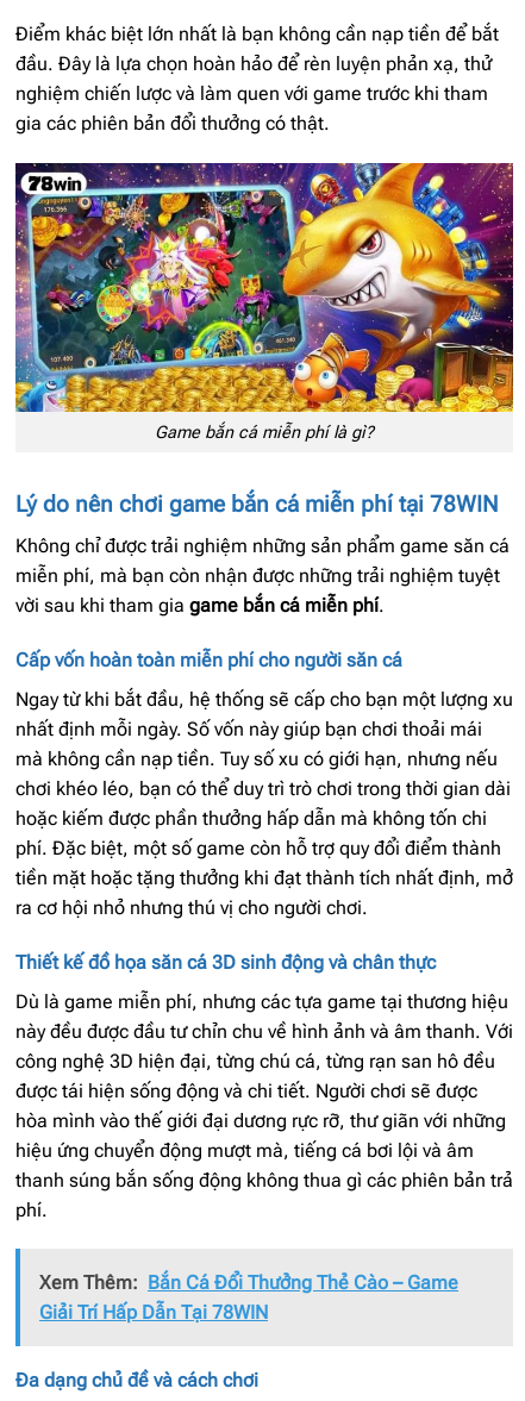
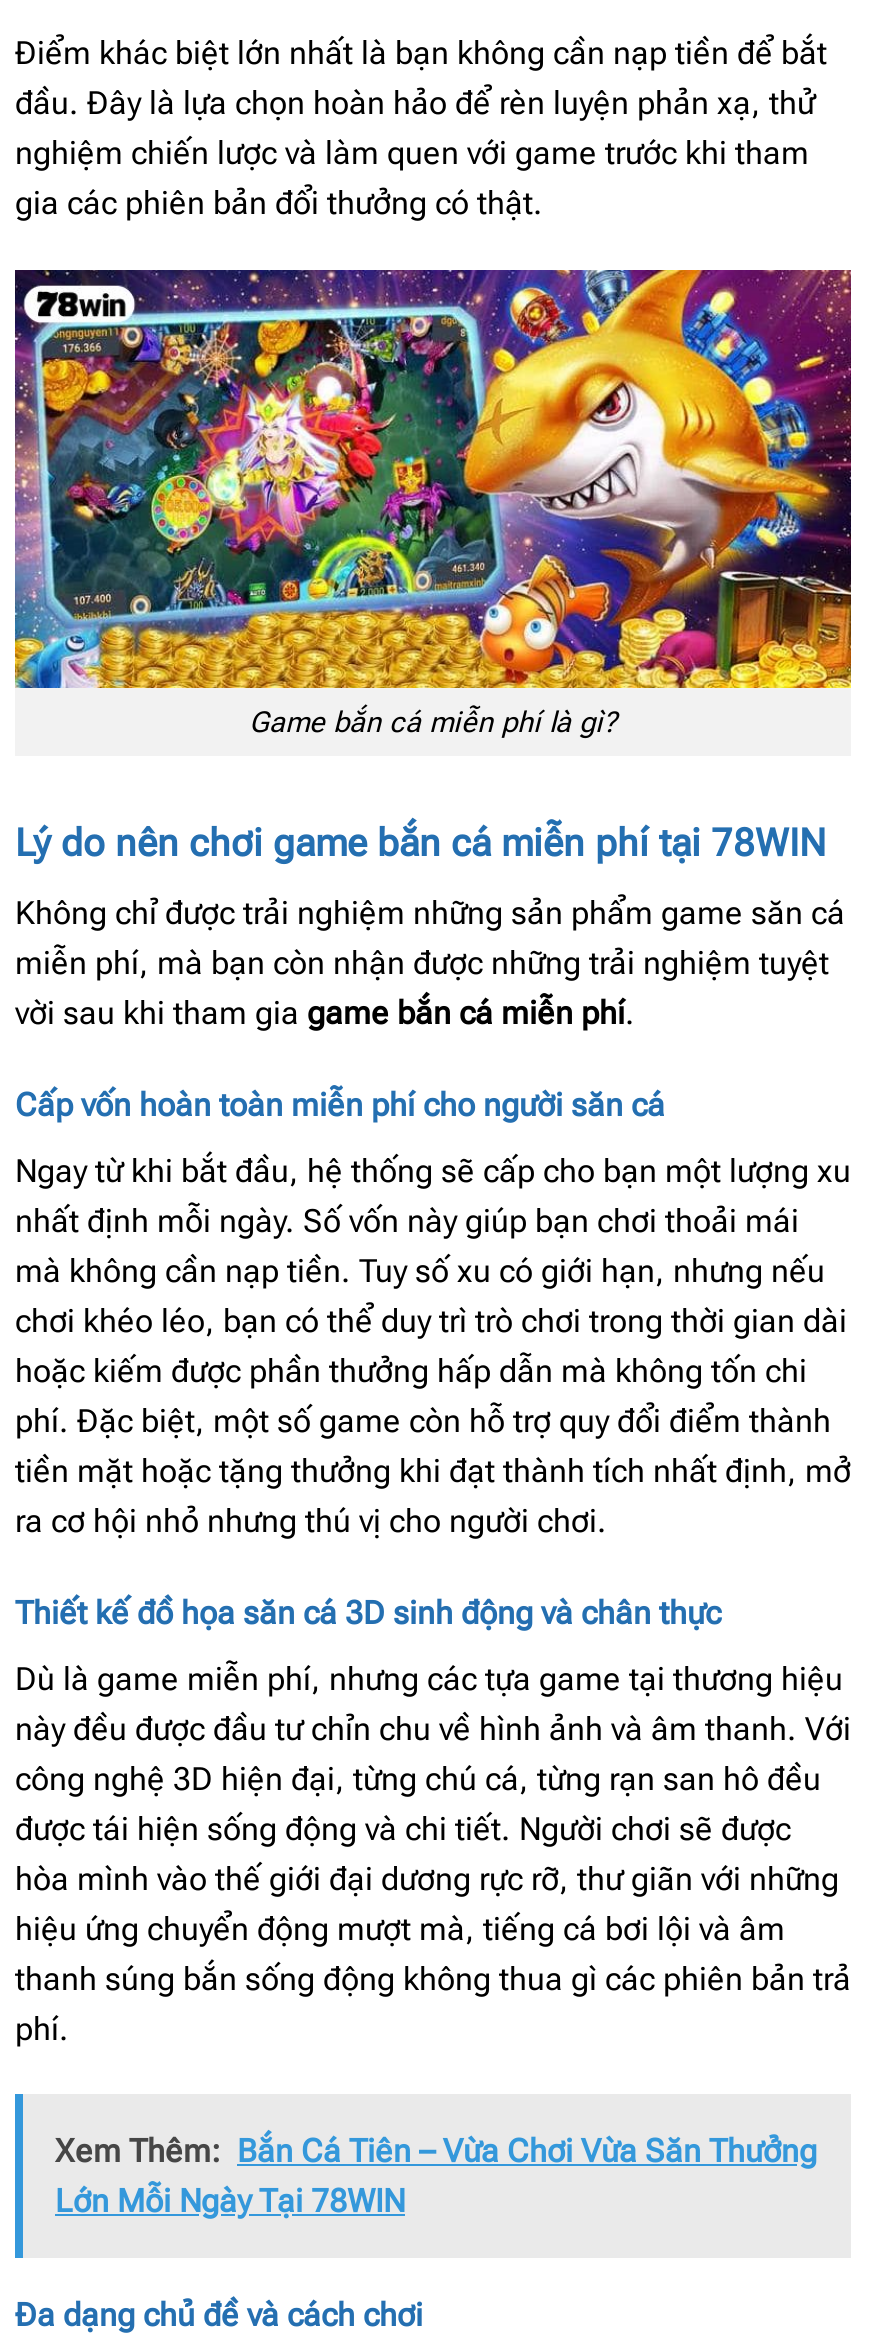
[39,1272,458,1324] Xem Thêm: Bắn Cá Đổi Thưởng Thẻ Cào – Game | Giải Trí Hấp Dẫn Tại 78WIN -> [55,2133,817,2221] Xem Thêm: Bắn Cá Tiên – Vừa Chơi Vừa Săn Thưởng | Lớn Mỗi Ngày Tại 78WIN

